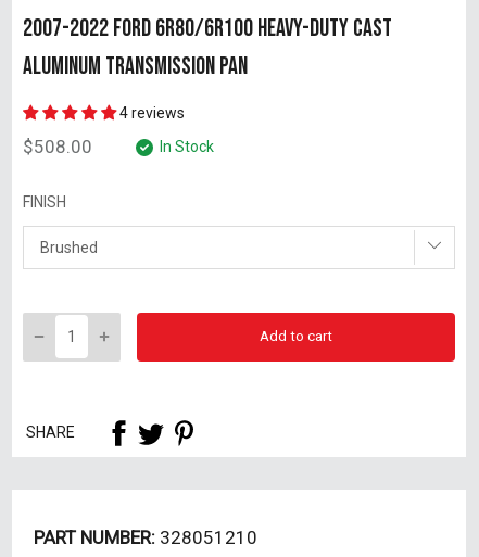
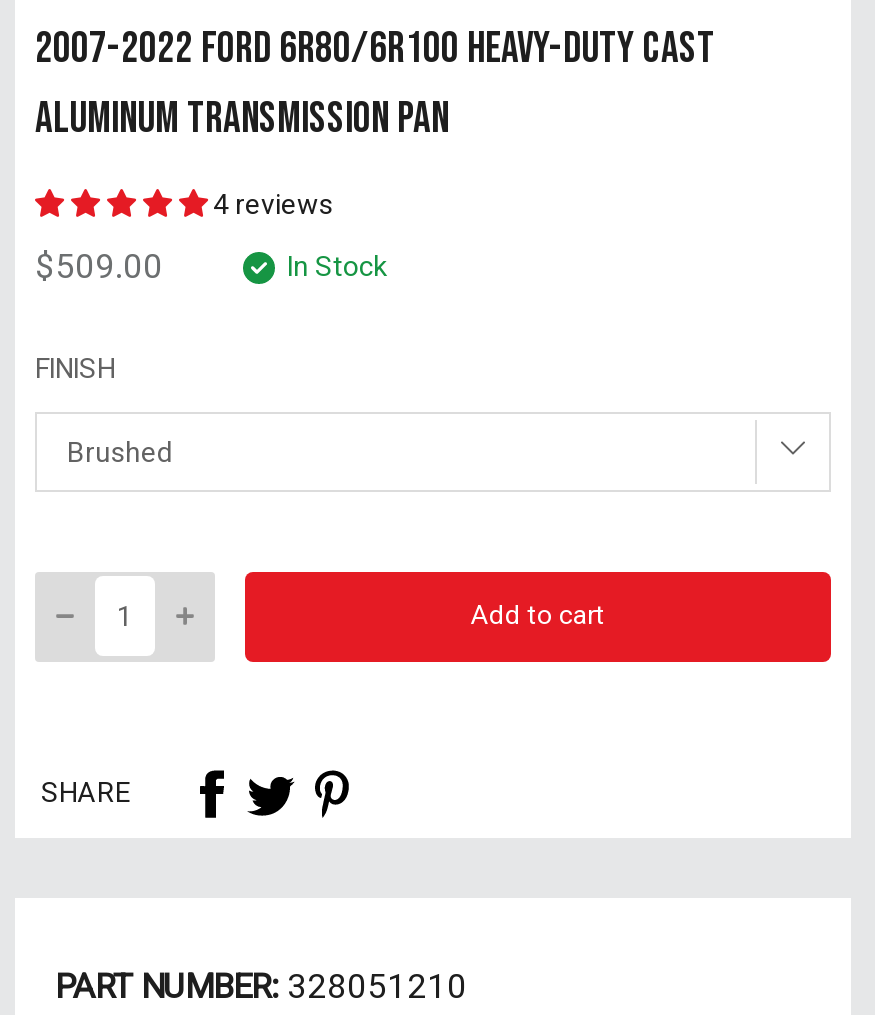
[23,135,92,157] $508.00 -> [35,245,163,285] $509.00

